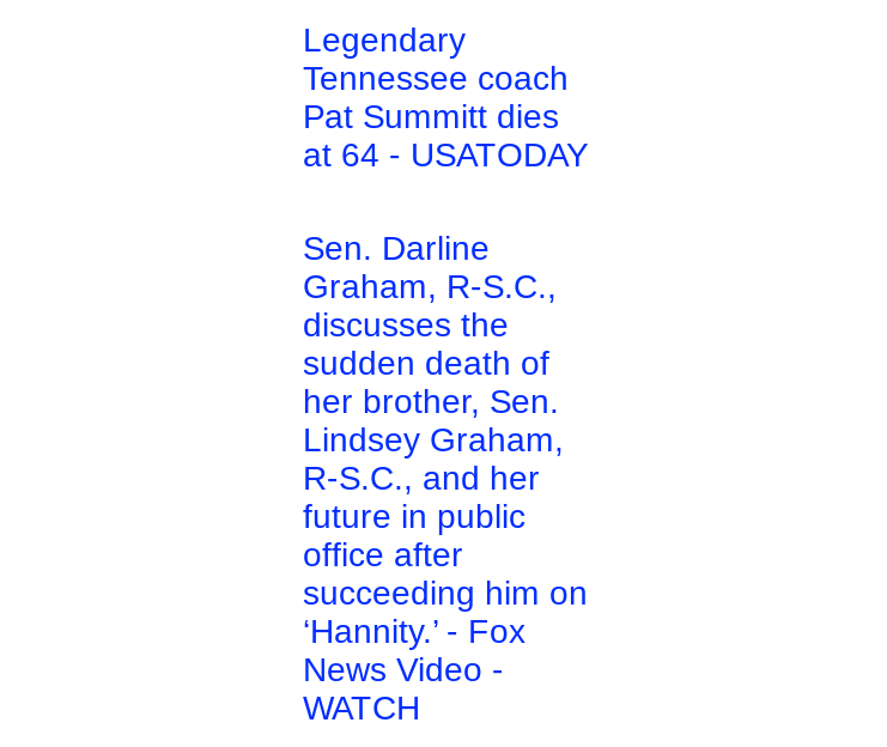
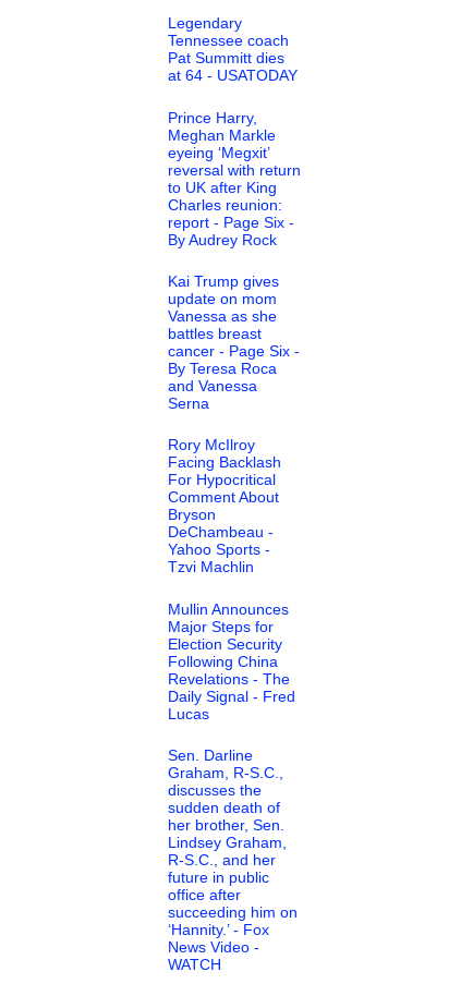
none -> [168,109,301,722] Prince Harry, | Meghan Markle | eyeing ‘Megxit’ | reversal with return | to UK after King | Charles reunion: | report - Page Six - | By Audrey Rock | Kai Trump gives | update on mom | Vanessa as she | battles breast | cancer - Page Six - | By Teresa Roca | and Vanessa | Serna | Rory McIlroy | Facing Backlash | For Hypocritical | Comment About | Bryson | DeChambeau - | Yahoo Sports - | Tzvi Machlin | Mullin Announces | Major Steps for | Election Security | Following China | Revelations - The | Daily Signal - Fred | Lucas

